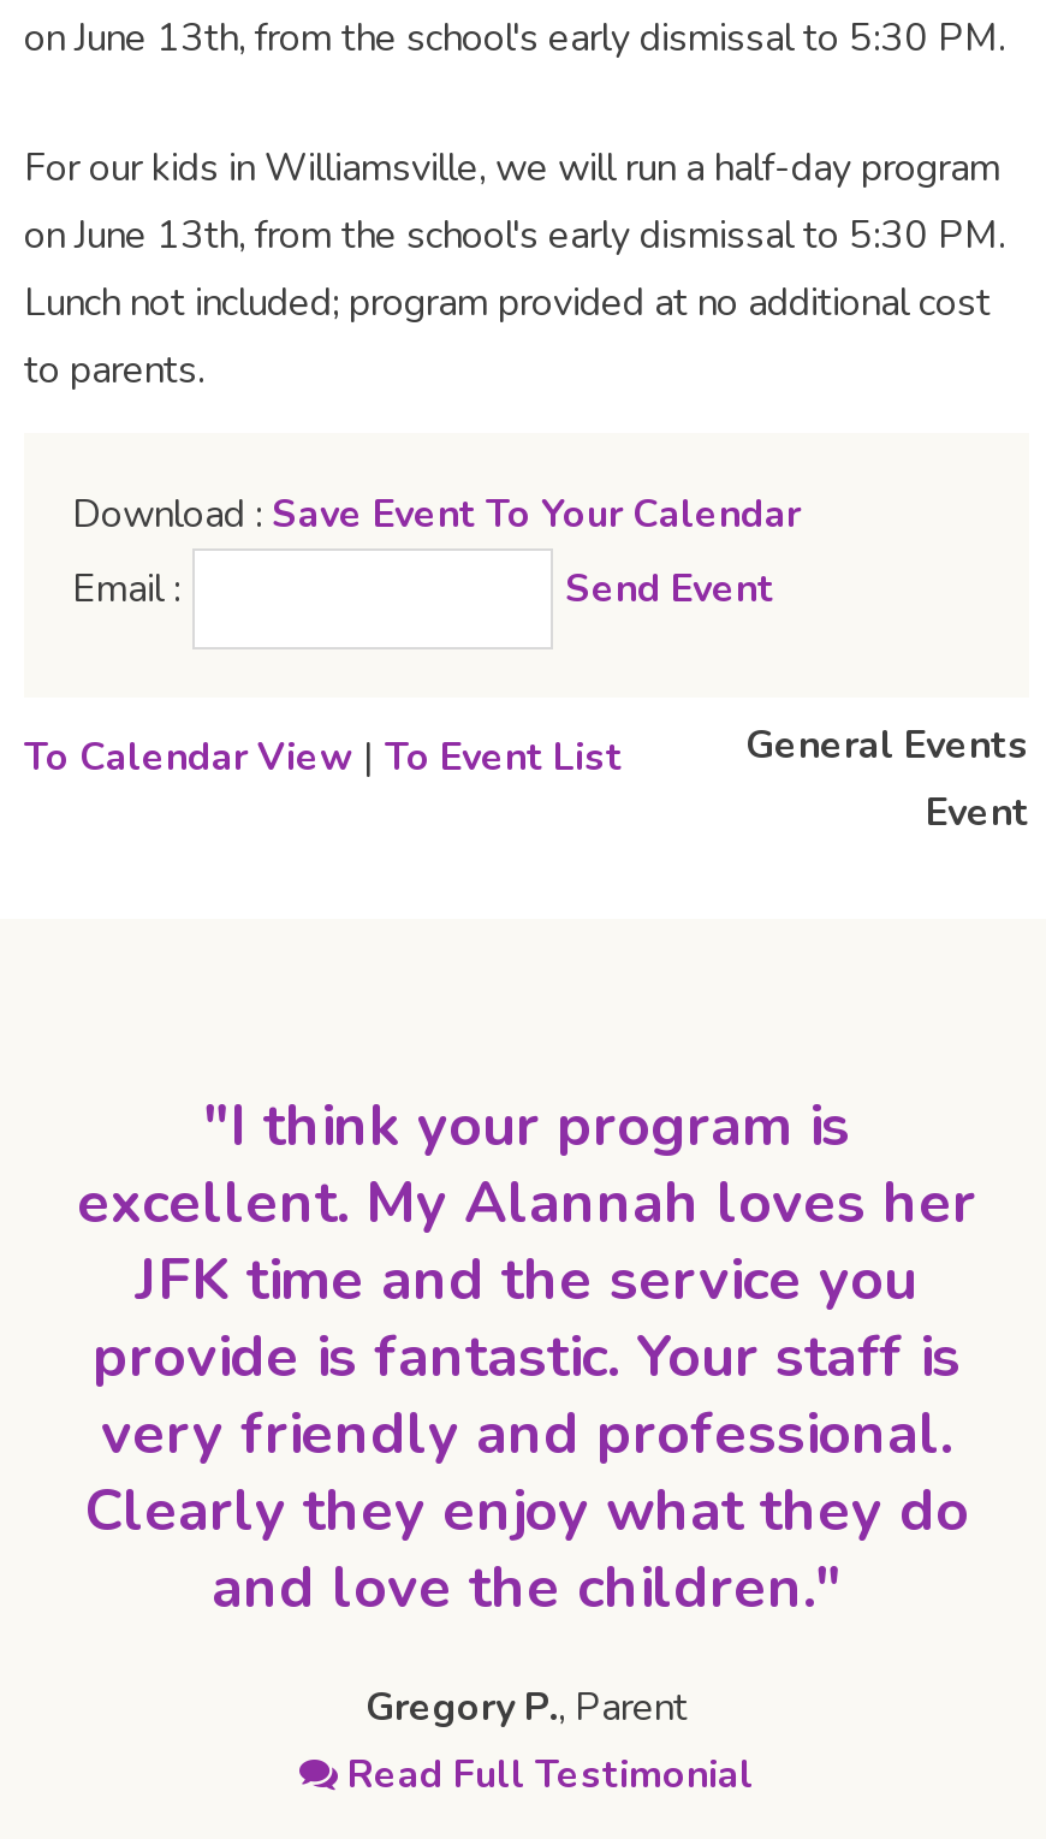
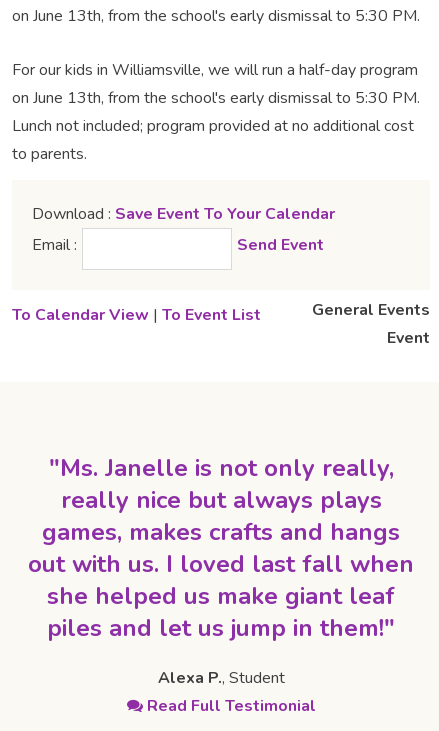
[77,1087,976,1626] "I think your program is | excellent. My Alannah loves her | JFK time and the service you | provide is fantastic. Your staff is | very friendly and professional. | Clearly they enjoy what they do | and love the children." -> [28,452,414,644] "Ms. Janelle is not only really, | really nice but always plays | games, makes crafts and hangs | out with us. I loved last fall when | she helped us make giant leaf | piles and let us jump in them!"
[365,1681,688,1734] Gregory P., Parent -> [157,667,284,689] Alexa P., Student

